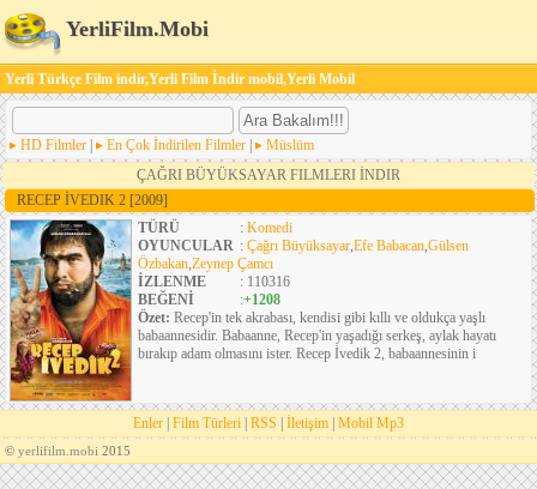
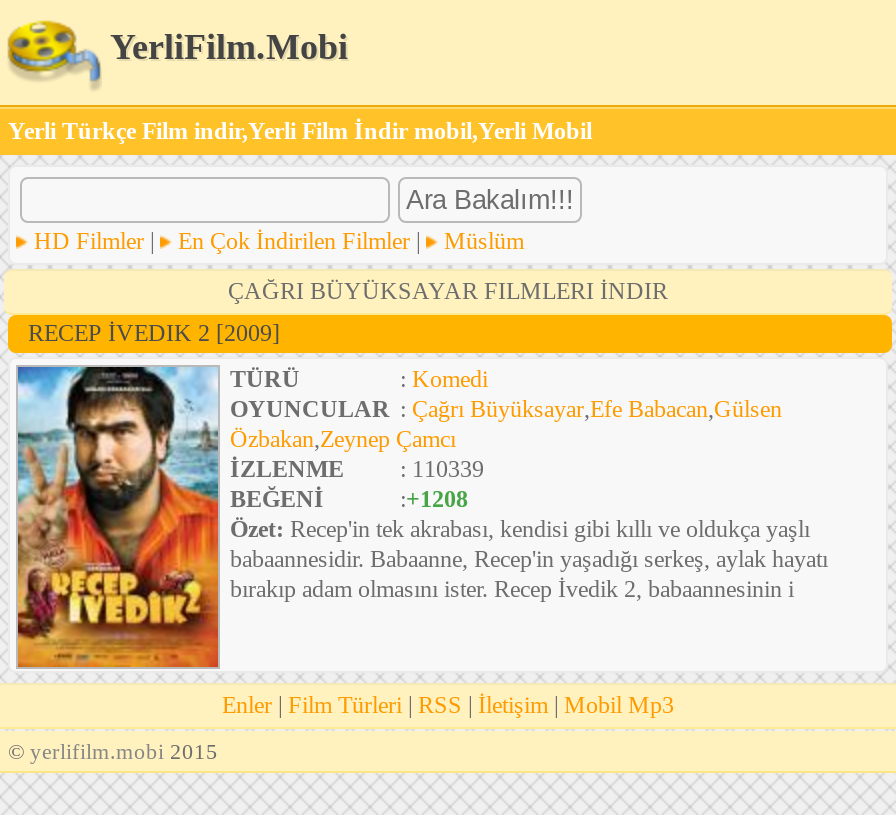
[138,273,290,290] İZLENME : 110316 -> [230,455,484,483] İZLENME : 110339

